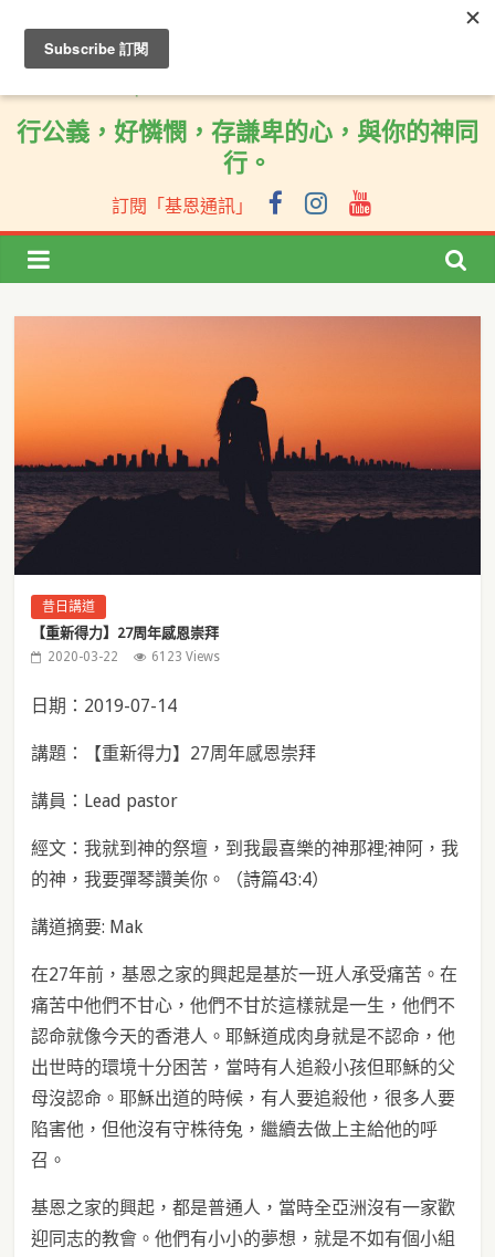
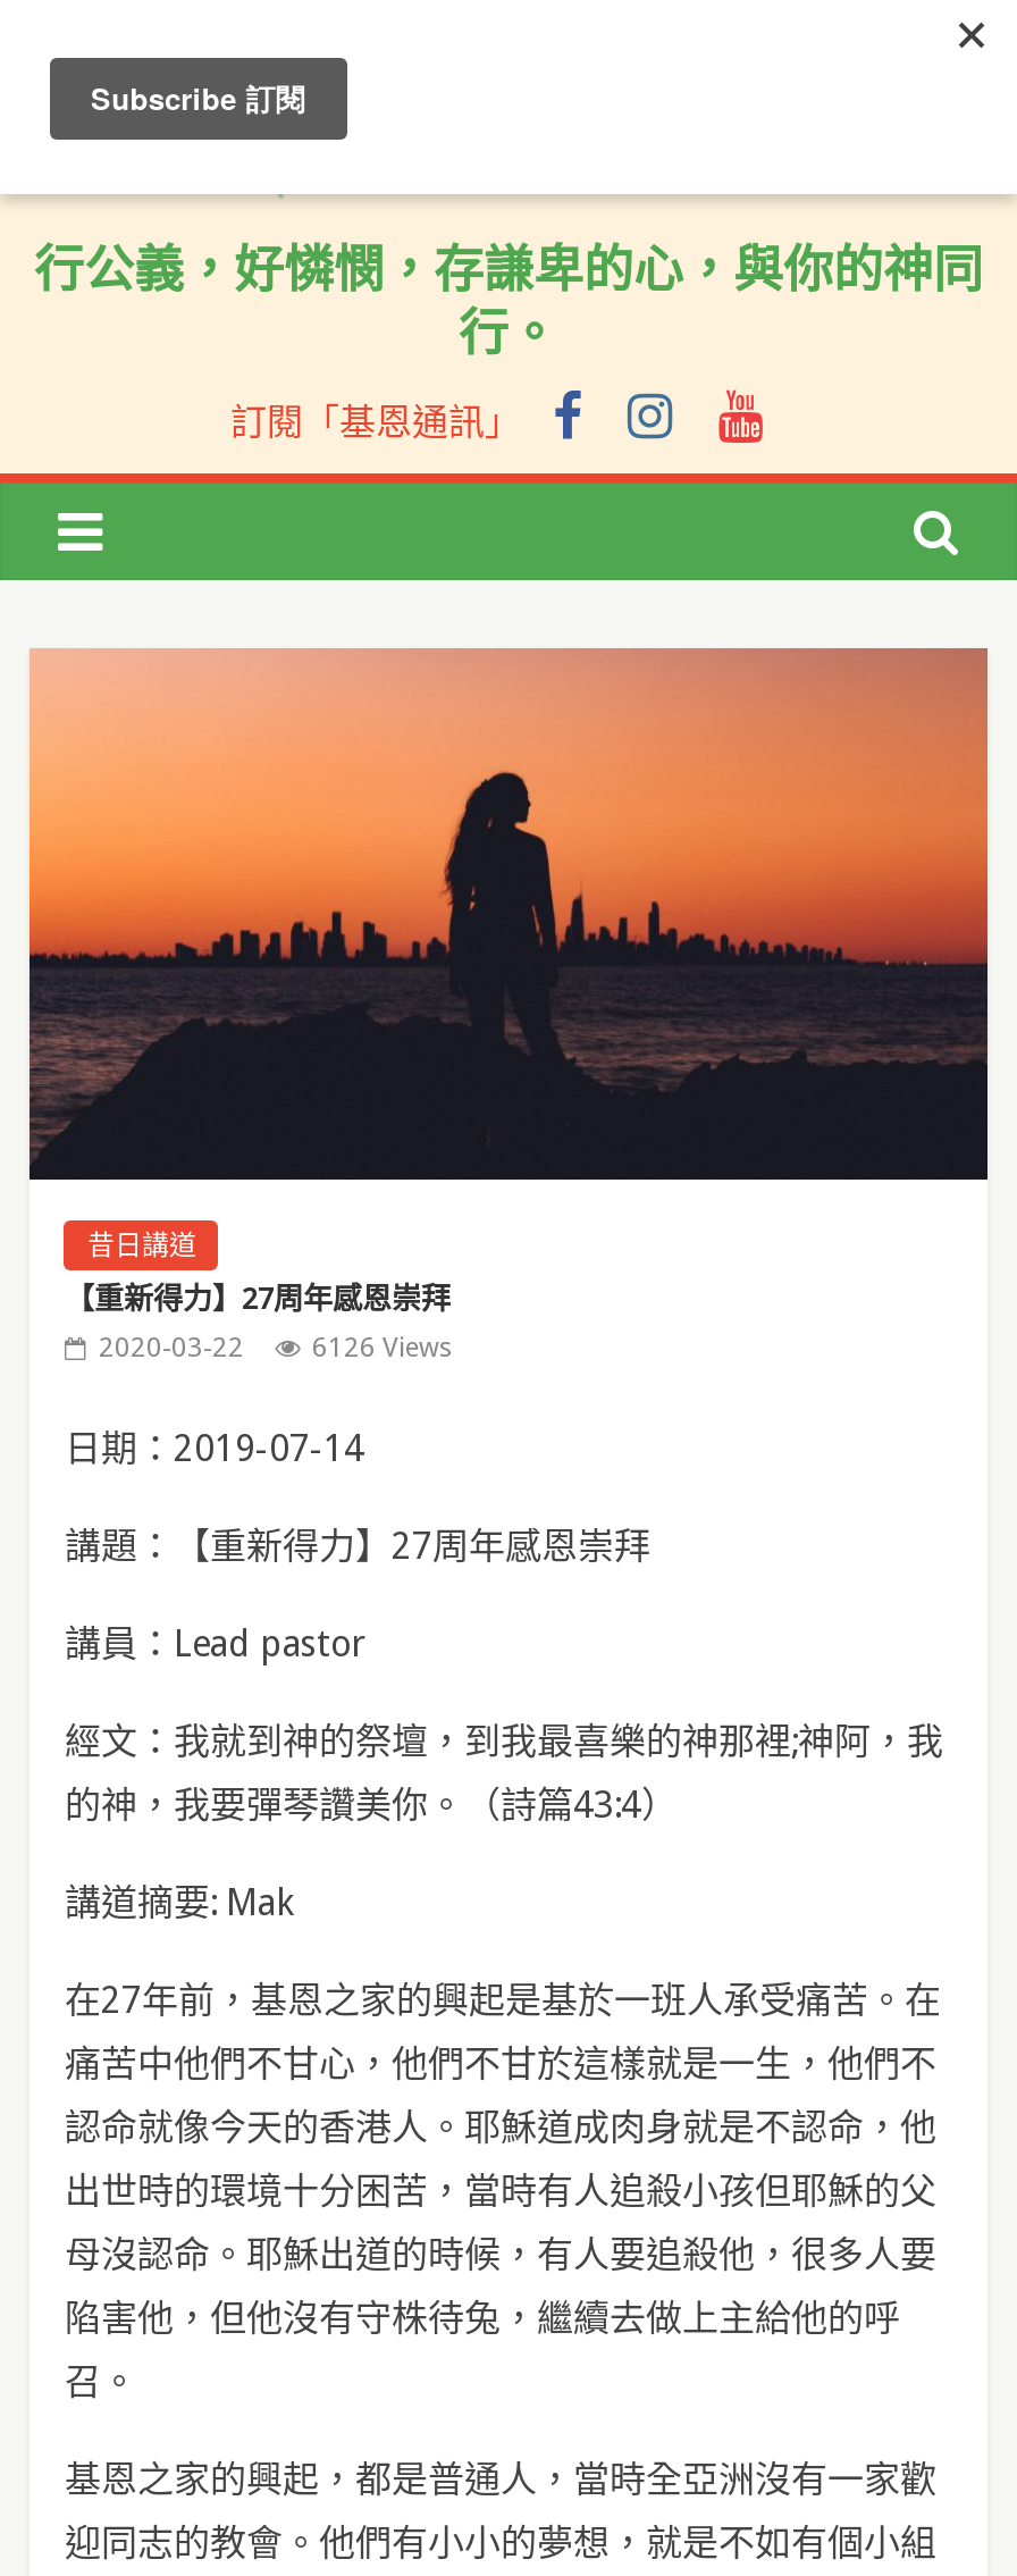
[152,649,220,665] 6123 Views -> [312,1332,453,1364] 6126 Views

